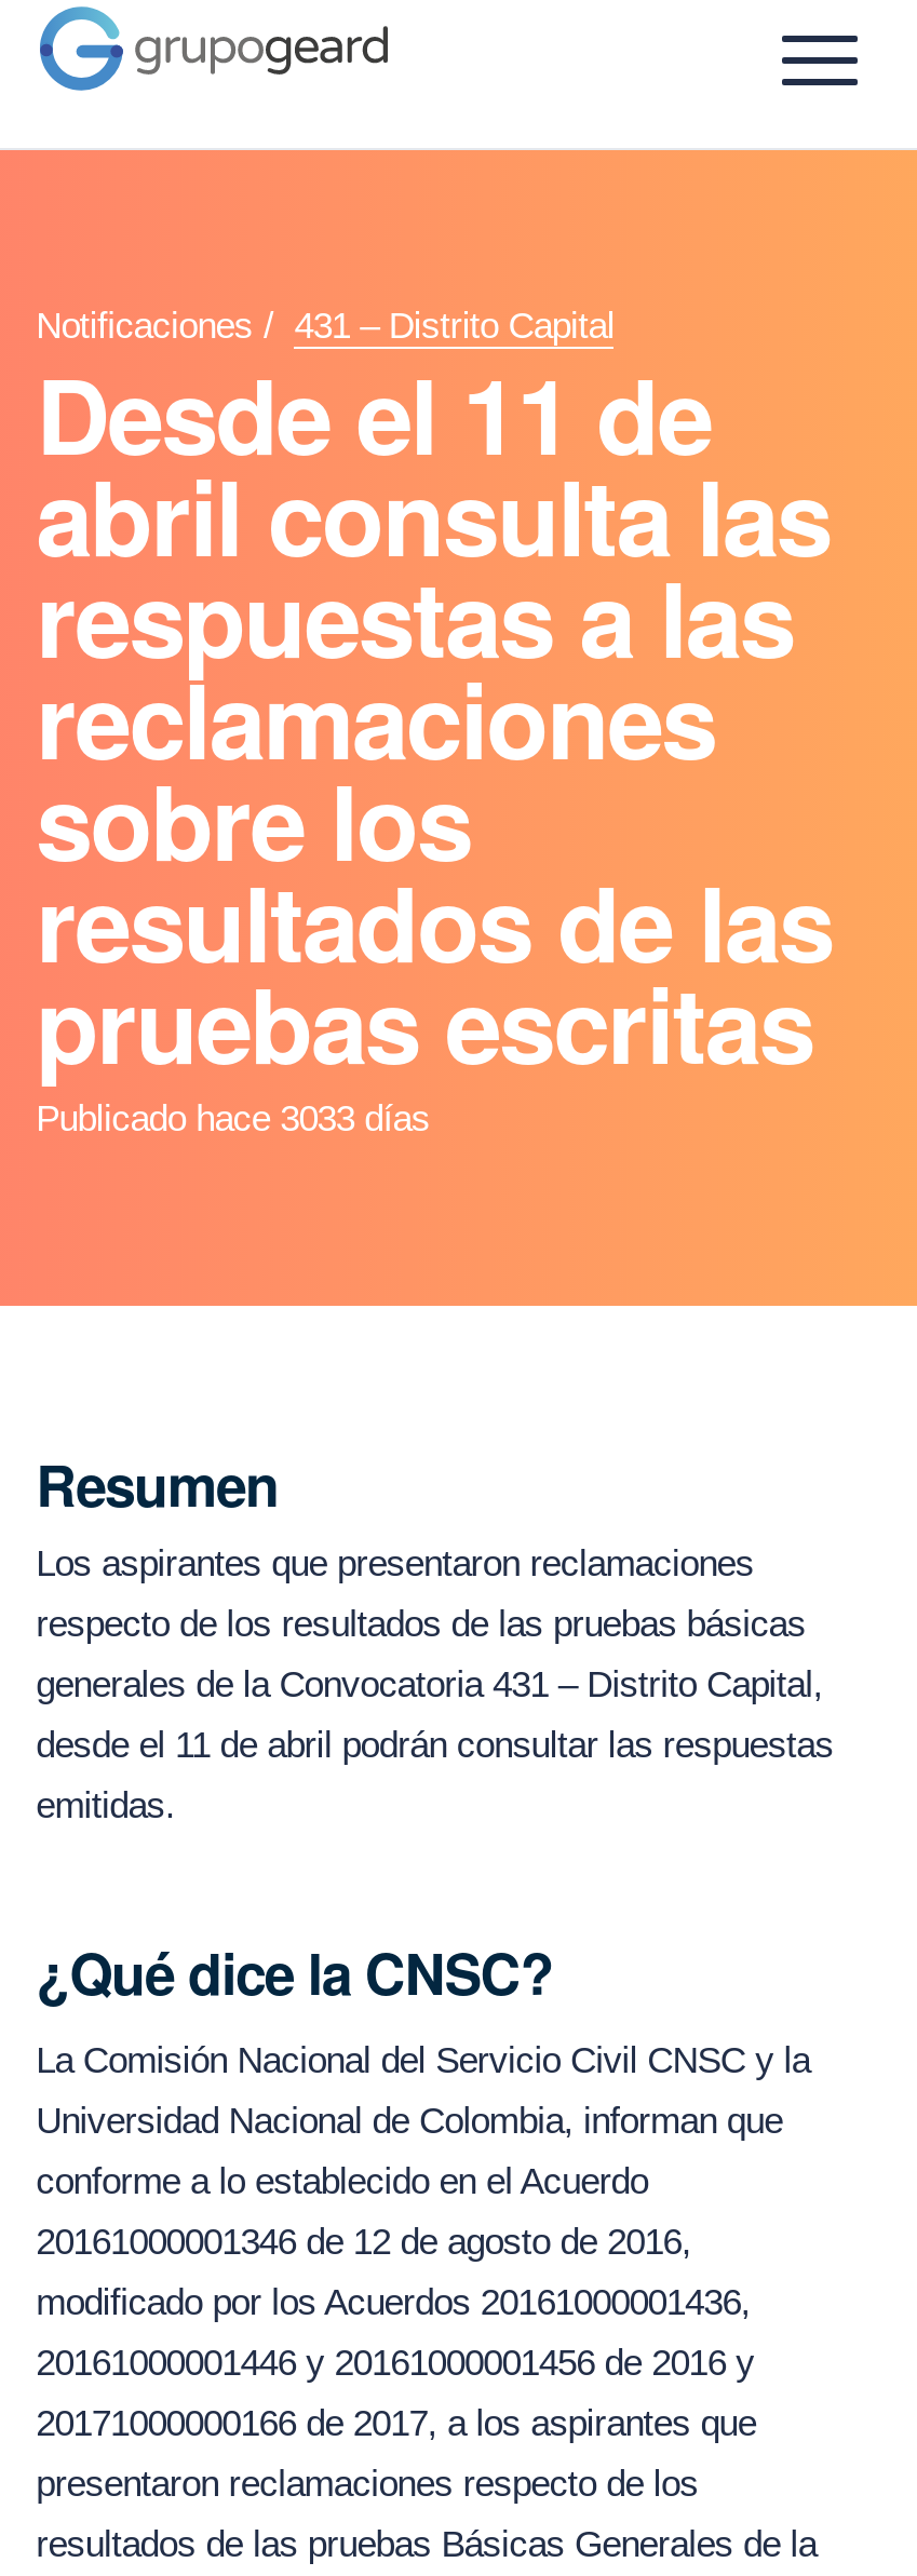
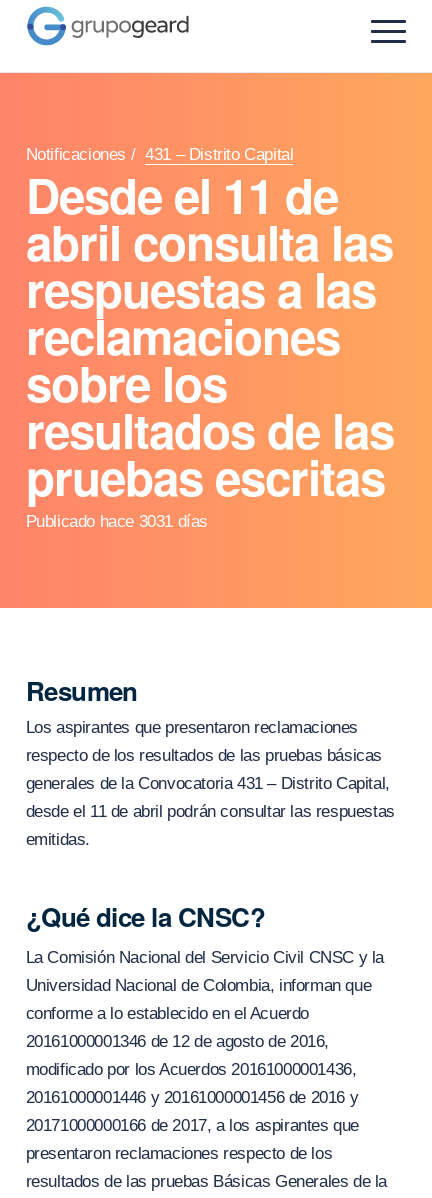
[36,1098,430,1139] Publicado hace 3033 días -> [26,512,208,531] Publicado hace 3031 días

